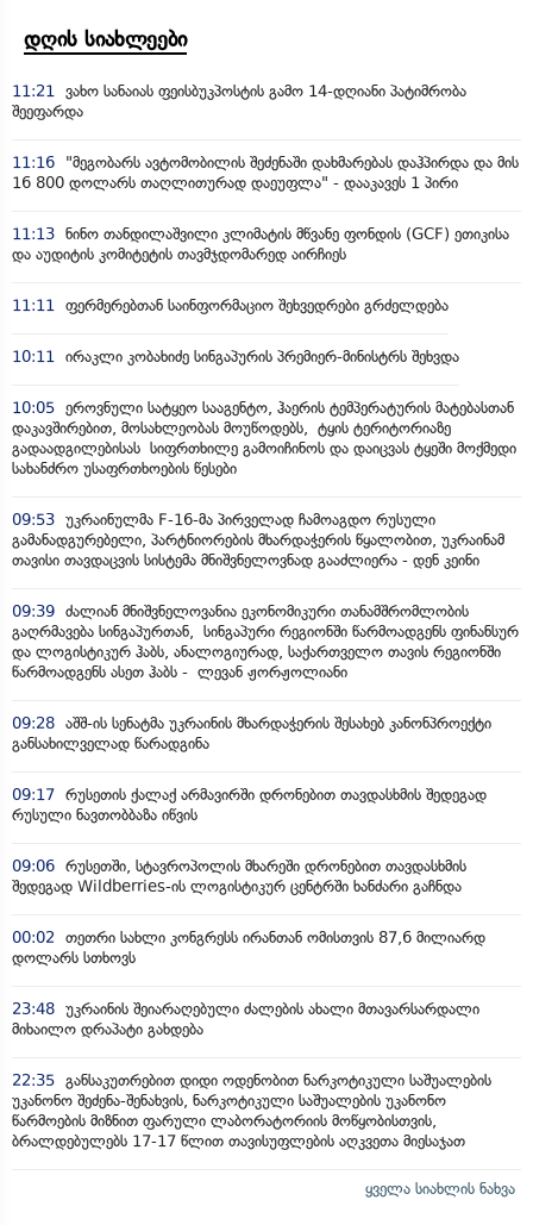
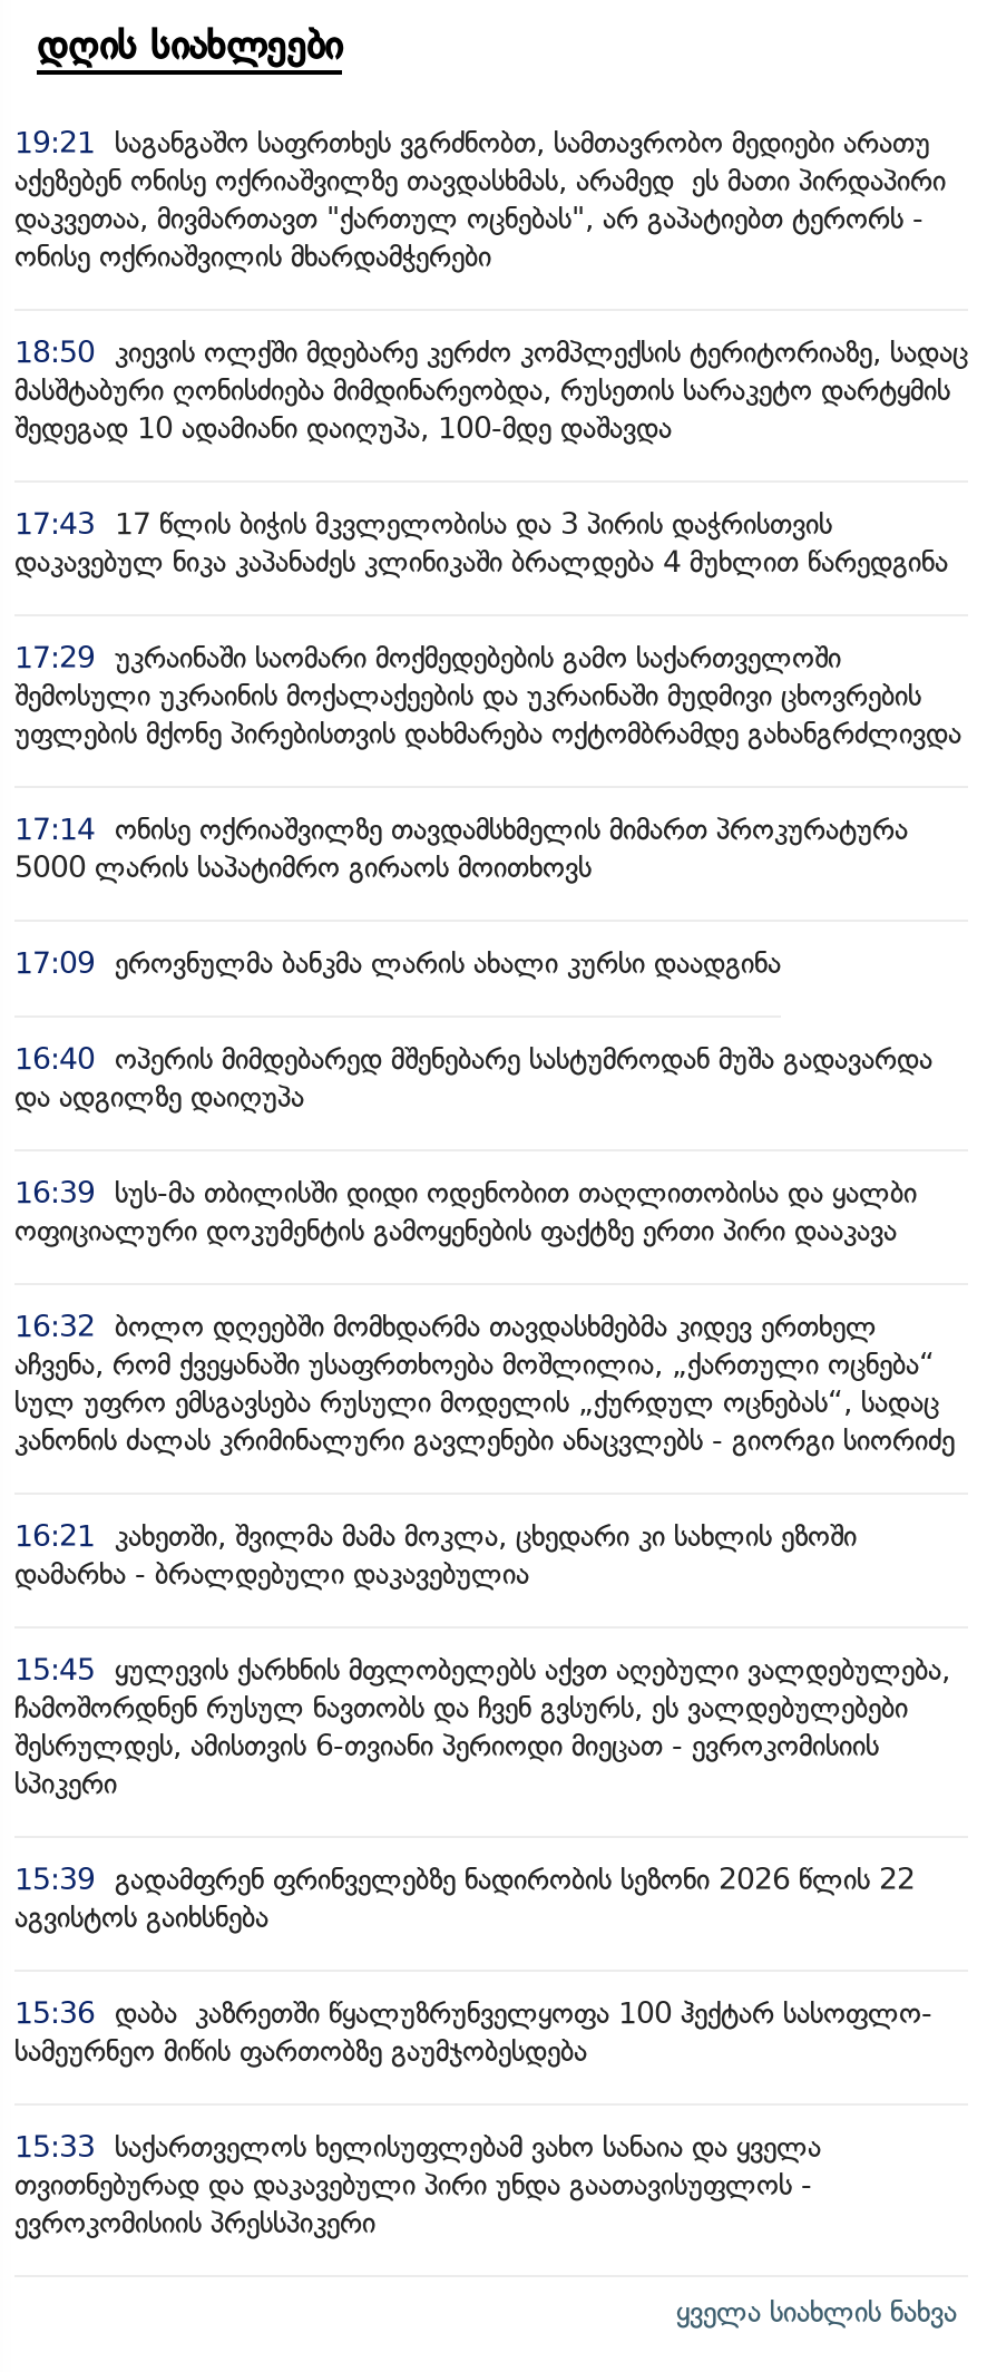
[12,82,466,120] 11:21 ვახო სანაიას ფეისბუკპოსტის გამო 14-დღიანი პატიმრობა | შეეფარდა -> [14,126,946,273] 19:21 საგანგაშო საფრთხეს ვგრძნობთ, სამთავრობო მედიები არათუ | აქეზებენ ონისე ოქრიაშვილზე თავდასხმას, არამედ ეს მათი პირდაპირი | დაკვეთაა, მივმართავთ "ქართულ ოცნებას", არ გაპატიებთ ტერორს - | ონისე ოქრიაშვილის მხარდამჭერები
[12,153,519,191] 11:16 "მეგობარს ავტომობილის შეძენაში დახმარებას დაჰპირდა და მის | 16 800 დოლარს თაღლითურად დაეუფლა" - დააკავეს 1 პირი -> [14,335,968,444] 18:50 კიევის ოლქში მდებარე კერძო კომპლექსის ტერიტორიაზე, სადაც | მასშტაბური ღონისძიება მიმდინარეობდა, რუსეთის სარაკეტო დარტყმის | შედეგად 10 ადამიანი დაიღუპა, 100-მდე დაშავდა
[12,225,509,263] 11:13 ნინო თანდილაშვილი კლიმატის მწვანე ფონდის (GCF) ეთიკისა | და აუდიტის კომიტეტის თავმჯდომარედ აირჩიეს -> [14,507,948,578] 17:43 17 წლის ბიჭის მკვლელობისა და 3 პირის დაჭრისთვის | დაკავებულ ნიკა კაპანაძეს კლინიკაში ბრალდება 4 მუხლით წარედგინა
[12,296,449,314] 11:11 ფერმერებთან საინფორმაციო შეხვედრები გრძელდება -> [14,640,961,750] 17:29 უკრაინაში საომარი მოქმედებების გამო საქართველოში | შემოსული უკრაინის მოქალაქეების და უკრაინაში მუდმივი ცხოვრების | უფლების მქონე პირებისთვის დახმარება ოქტომბრამდე გახანგრძლივდა
[12,347,459,365] 10:11 ირაკლი კობახიძე სინგაპურის პრემიერ-მინისტრს შეხვდა -> [14,812,908,883] 17:14 ონისე ოქრიაშვილზე თავდამსხმელის მიმართ პროკურატურა | 5000 ლარის საპატიმრო გირაოს მოითხოვს
[12,399,516,477] 10:05 ეროვნული სატყეო სააგენტო, ჰაერის ტემპერატურის მატებასთან | დაკავშირებით, მოსახლეობას მოუწოდებს, ტყის ტერიტორიაზე | გადაადგილებისას სიფრთხილე გამოიჩინოს და დაიცვას ტყეში მოქმედი | სახანძრო უსაფრთხოების წესები -> [14,946,781,979] 17:09 ეროვნულმა ბანკმა ლარის ახალი კურსი დაადგინა
[12,510,504,569] 09:53 უკრაინულმა F-16-მა პირველად ჩამოაგდო რუსული | გამანადგურებელი, პარტნიორების მხარდაჭერის წყალობით, უკრაინამ | თავისი თავდაცვის სისტემა მნიშვნელოვნად გააძლიერა - დენ კეინი -> [14,1042,932,1113] 16:40 ოპერის მიმდებარედ მშენებარე სასტუმროდან მუშა გადავარდა | და ადგილზე დაიღუპა
[12,602,519,681] 09:39 ძალიან მნიშვნელოვანია ეკონომიკური თანამშრომლობის | გაღრმავება სინგაპურთან, სინგაპური რეგიონში წარმოადგენს ფინანსურ | და ლოგისტიკურ ჰაბს, ანალოგიურად, საქართველო თავის რეგიონში | წარმოადგენს ასეთ ჰაბს - ლევან ჟორჟოლიანი -> [14,1176,917,1247] 16:39 სუს-მა თბილისში დიდი ოდენობით თაღლითობისა და ყალბი | ოფიციალური დოკუმენტის გამოყენების ფაქტზე ერთი პირი დააკავა
[12,714,491,752] 09:28 აშშ-ის სენატმა უკრაინის მხარდაჭერის შესახებ კანონპროექტი | განსახილველად წარადგინა -> [14,1309,955,1456] 16:32 ბოლო დღეებში მომხდარმა თავდასხმებმა კიდევ ერთხელ | აჩვენა, რომ ქვეყანაში უსაფრთხოება მოშლილია, „ქართული ოცნება“ | სულ უფრო ემსგავსება რუსული მოდელის „ქურდულ ოცნებას“, სადაც | კანონის ძალას კრიმინალური გავლენები ანაცვლებს - გიორგი სიორიძე
[12,785,487,824] 09:17 რუსეთის ქალაქ არმავირში დრონებით თავდასხმის შედეგად | რუსული ნავთობბაზა იწვის -> [14,1519,857,1590] 16:21 კახეთში, შვილმა მამა მოკლა, ცხედარი კი სახლის ეზოში | დამარხა - ბრალდებული დაკავებულია
[12,857,466,895] 09:06 რუსეთში, სტავროპოლის მხარეში დრონებით თავდასხმის | შედეგად Wildberries-ის ლოგისტიკურ ცენტრში ხანძარი გაჩნდა -> [14,1653,950,1800] 15:45 ყულევის ქარხნის მფლობელებს აქვთ აღებული ვალდებულება, | ჩამოშორდნენ რუსულ ნავთობს და ჩვენ გვსურს, ეს ვალდებულებები | შესრულდეს, ამისთვის 6-თვიანი პერიოდი მიეცათ - ევროკომისიის | სპიკერი
[12,928,485,966] 00:02 თეთრი სახლი კონგრესს ირანთან ომისთვის 87,6 მილიარდ | დოლარს სთხოვს -> [14,1862,915,1933] 15:39 გადამფრენ ფრინველებზე ნადირობის სეზონი 2026 წლის 22 | აგვისტოს გაიხსნება
[12,1000,479,1038] 23:48 უკრაინის შეიარაღებული ძალების ახალი მთავარსარდალი | მიხაილო დრაპატი გახდება -> [14,1996,932,2067] 15:36 დაბა კაზრეთში წყალუზრუნველყოფა 100 ჰექტარ სასოფლო- | სამეურნეო მიწის ფართობზე გაუმჯობესდება
[12,1071,491,1150] 22:35 განსაკუთრებით დიდი ოდენობით ნარკოტიკული საშუალების | უკანონო შეძენა-შენახვის, ნარკოტიკული საშუალების უკანონო | წარმოების მიზნით ფარული ლაბორატორიის მოწყობისთვის, | ბრალდებულებს 17-17 წლით თავისუფლების აღკვეთა მიესაჯათ -> [14,2130,821,2239] 15:33 საქართველოს ხელისუფლებამ ვახო სანაია და ყველა | თვითნებურად და დაკავებული პირი უნდა გაათავისუფლოს - | ევროკომისიის პრესსპიკერი

